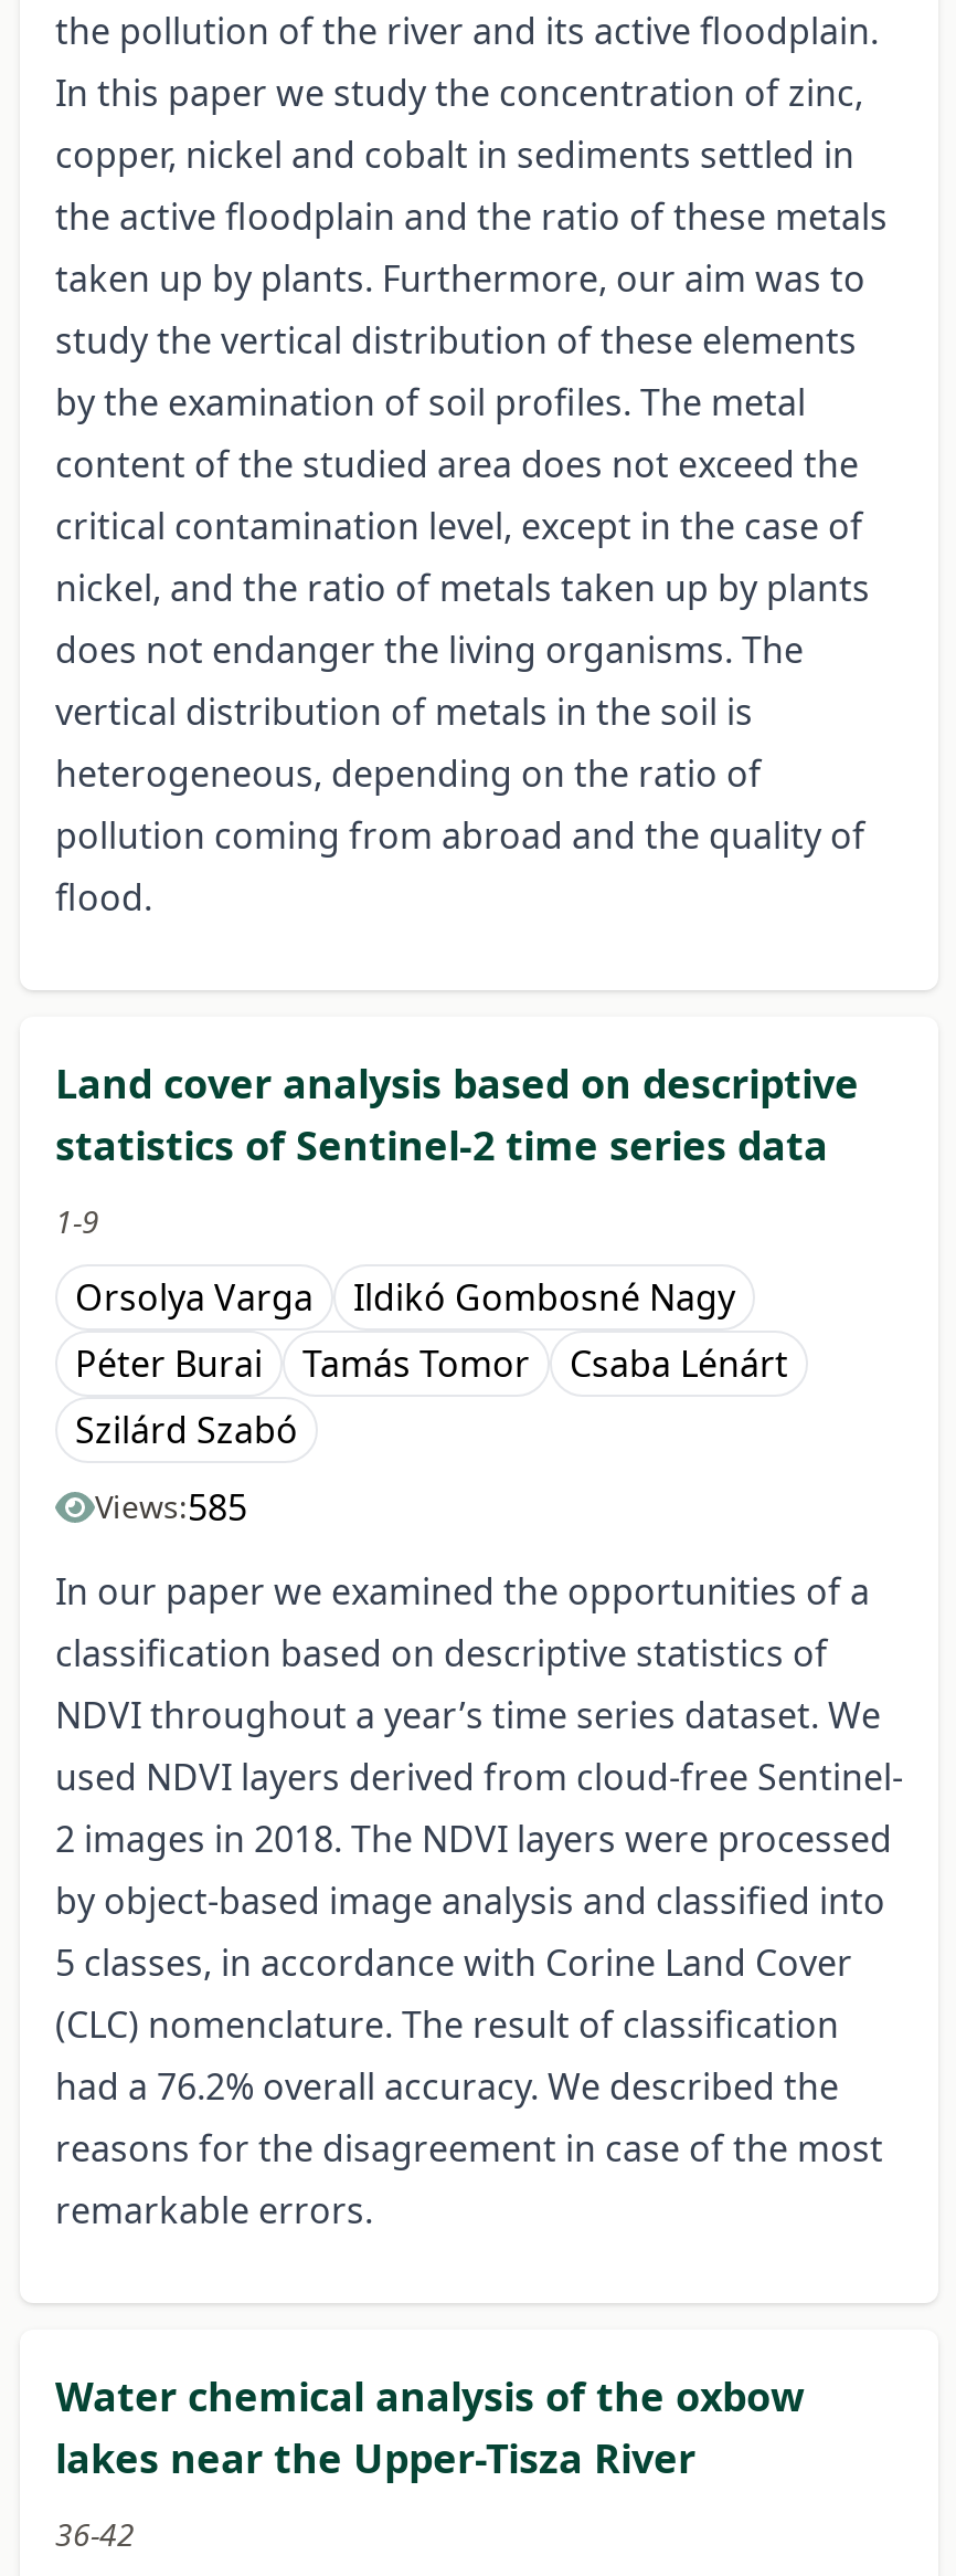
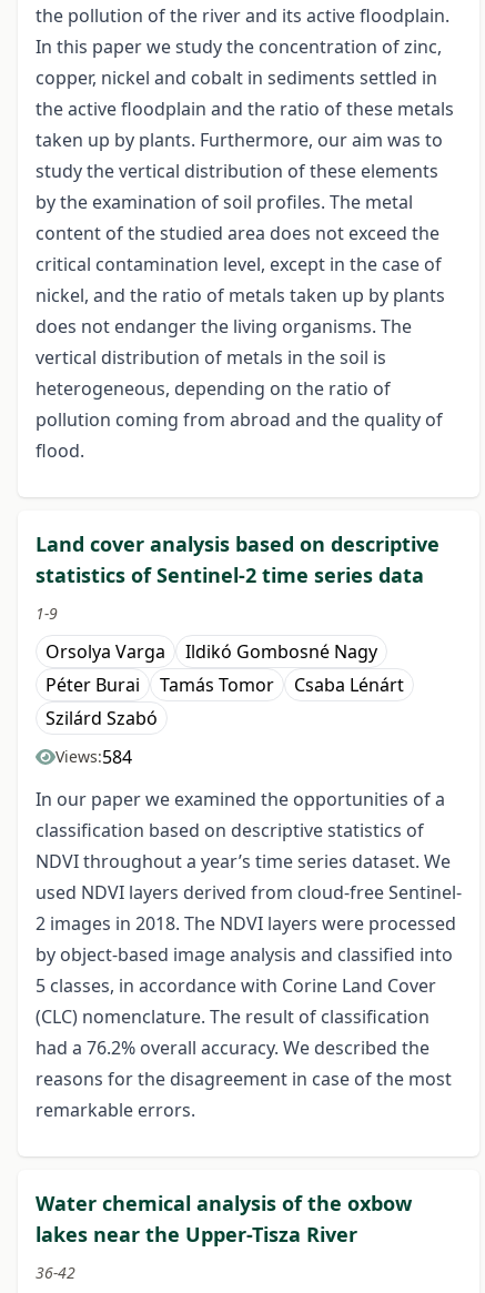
[95,1483,247,1532] Views:585 -> [55,745,132,769] Views:584

